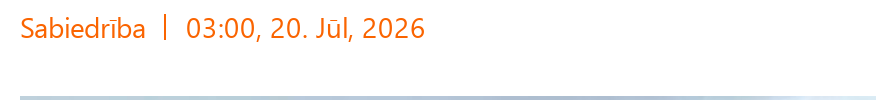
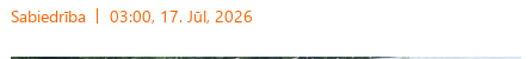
[20,8,426,46] Sabiedrība 03:00, 20. Jūl, 2026 -> [11,5,253,27] Sabiedrība 03:00, 17. Jūl, 2026

